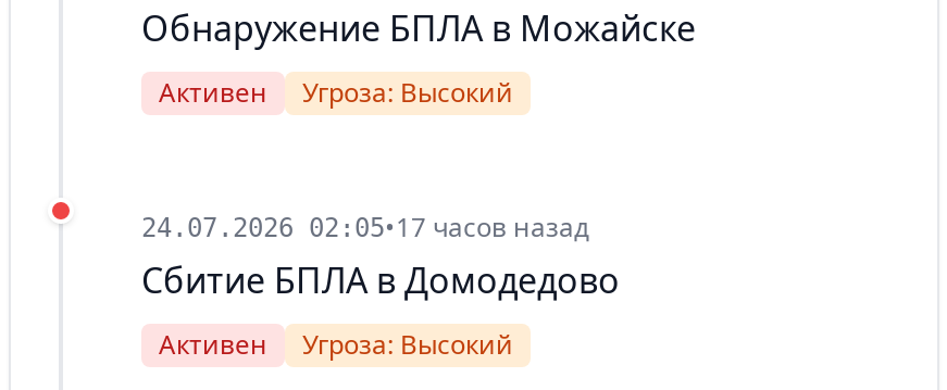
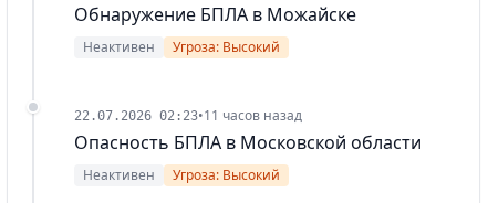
[159,75,267,112] Активен -> [83,38,155,57] Неактивен
[141,210,620,305] 24.07.2026 02:05•17 часов назад | Сбитие БПЛА в Домодедово -> [74,106,422,155] 22.07.2026 02:23•11 часов назад | Опасность БПЛА в Московской области
[159,327,267,364] Активен -> [83,166,155,185] Неактивен

